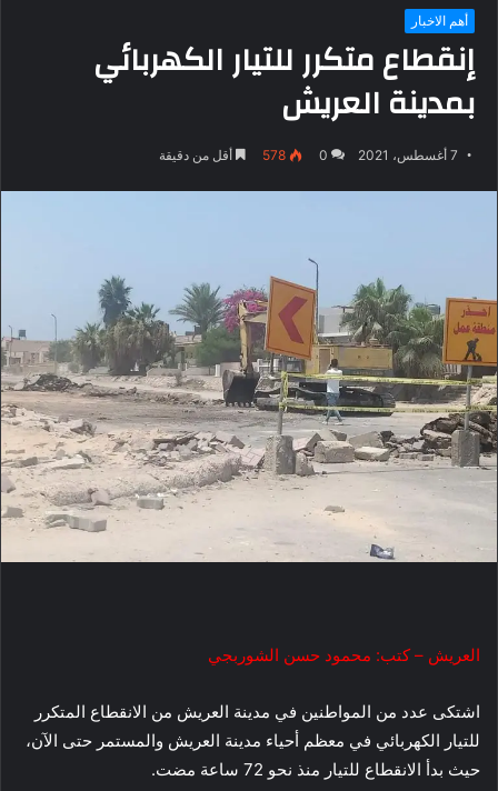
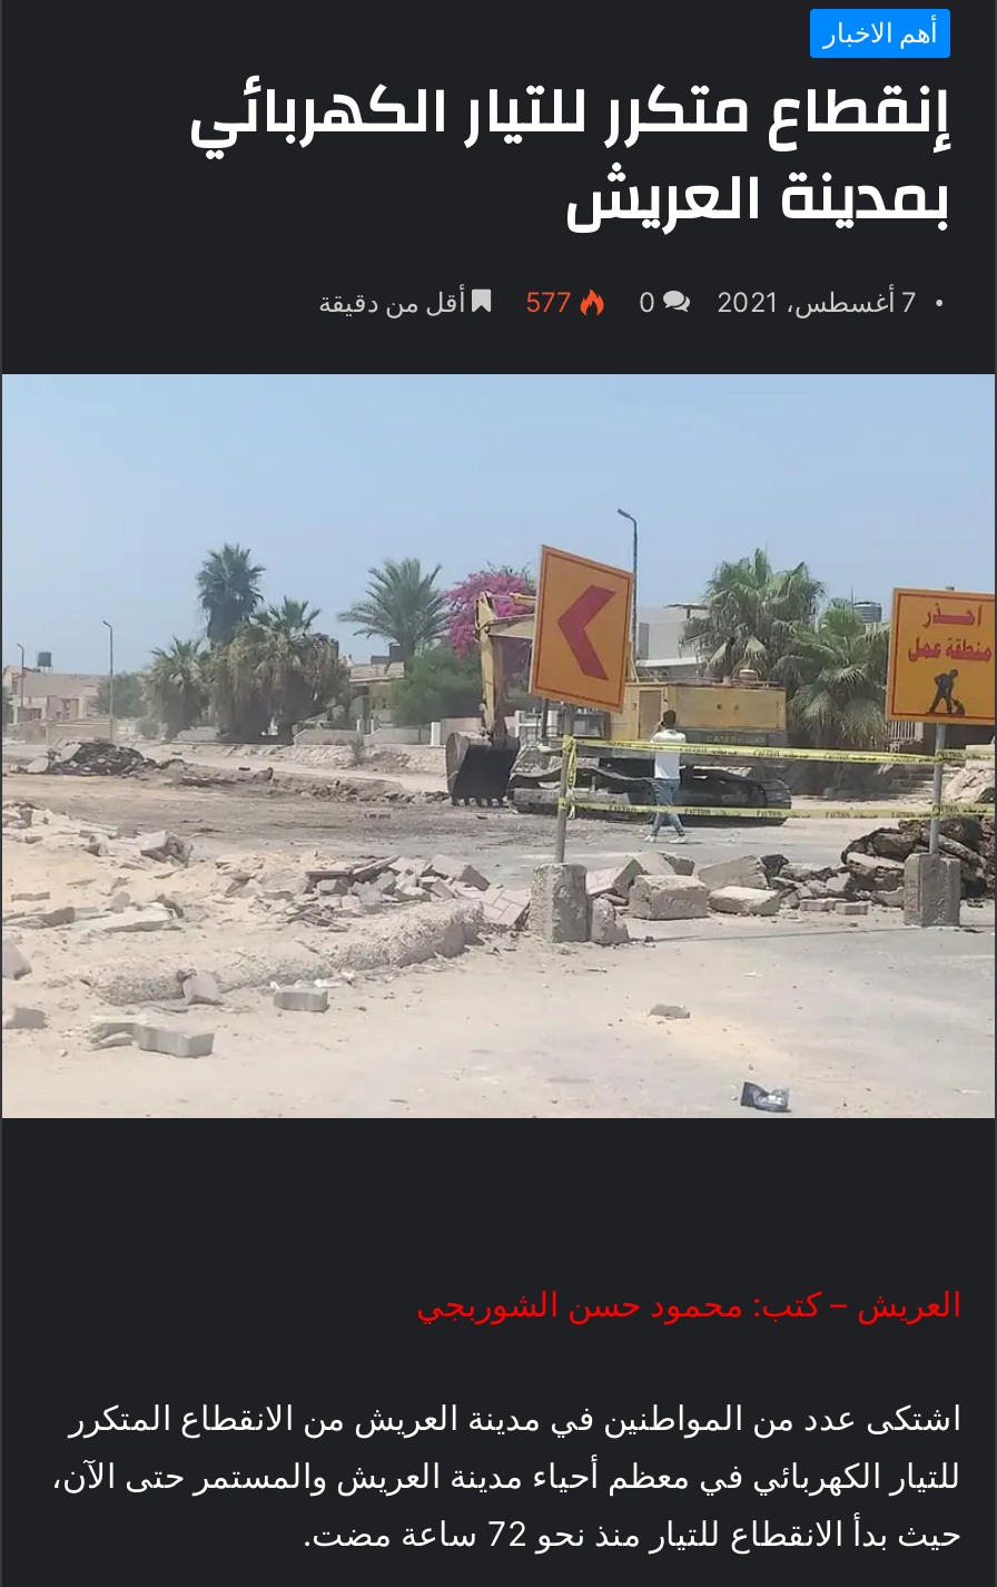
[262,146,286,163] 578 -> [525,284,572,318] 577

